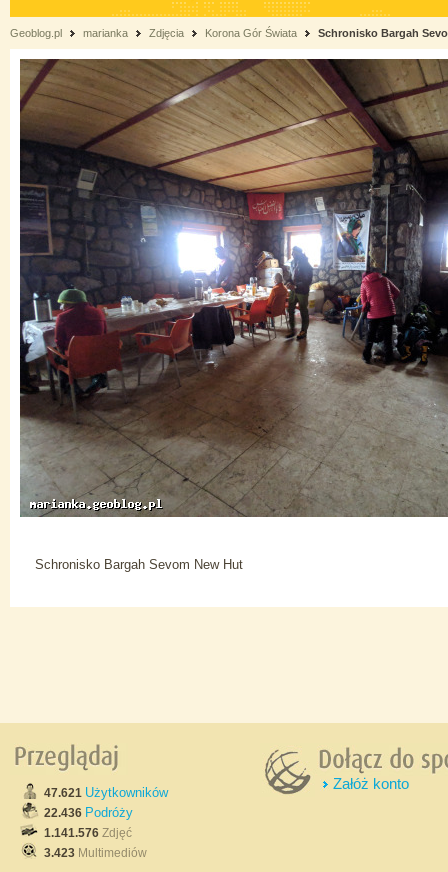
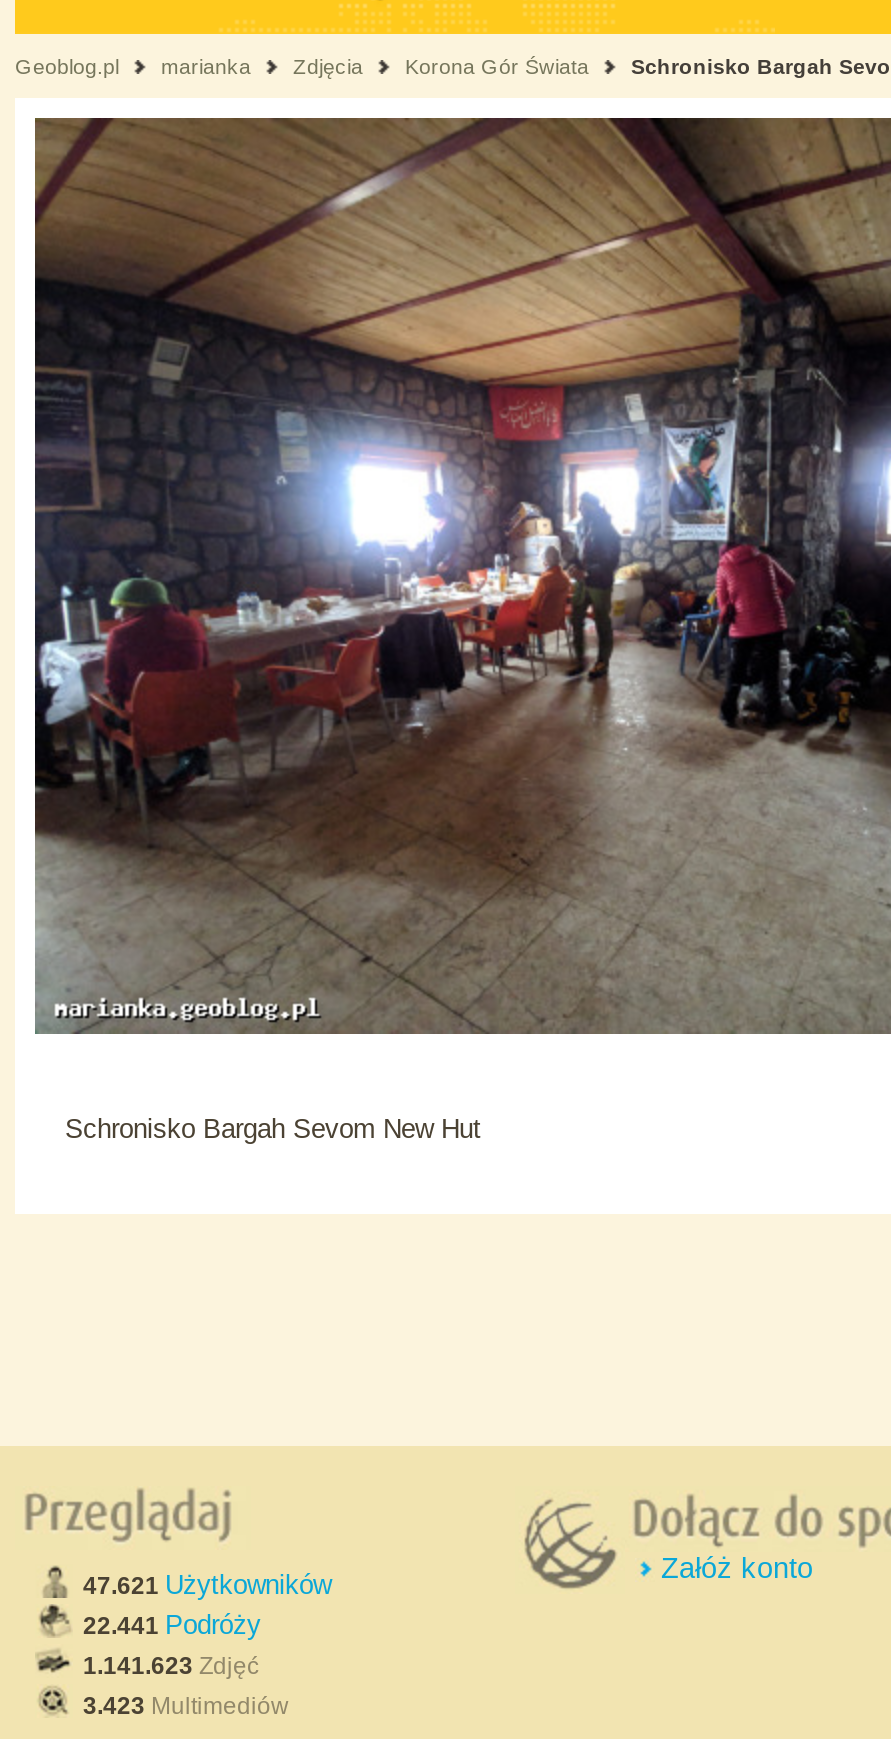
[44,805,133,820] 22.436 Podróży -> [83,1610,261,1640] 22.441 Podróży
[44,826,132,840] 1.141.576 Zdjęć -> [83,1652,259,1680] 1.141.623 Zdjęć

